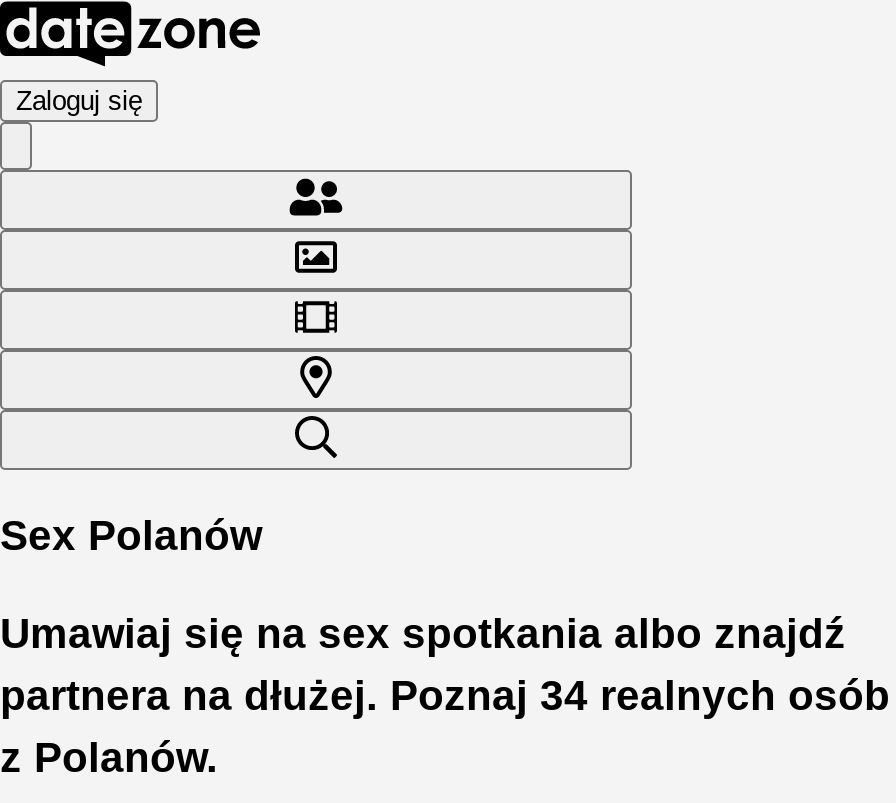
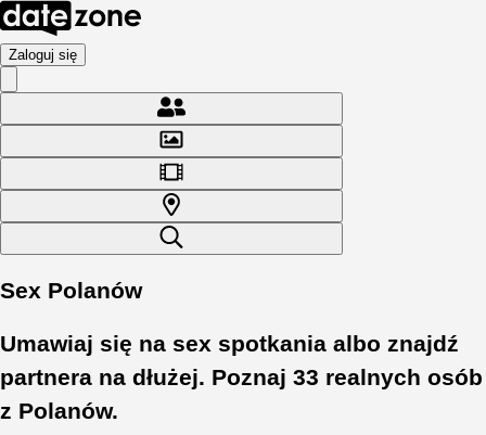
[0,671,890,717] partnera na dłużej. Poznaj 34 realnych osób -> [0,364,483,389] partnera na dłużej. Poznaj 33 realnych osób

